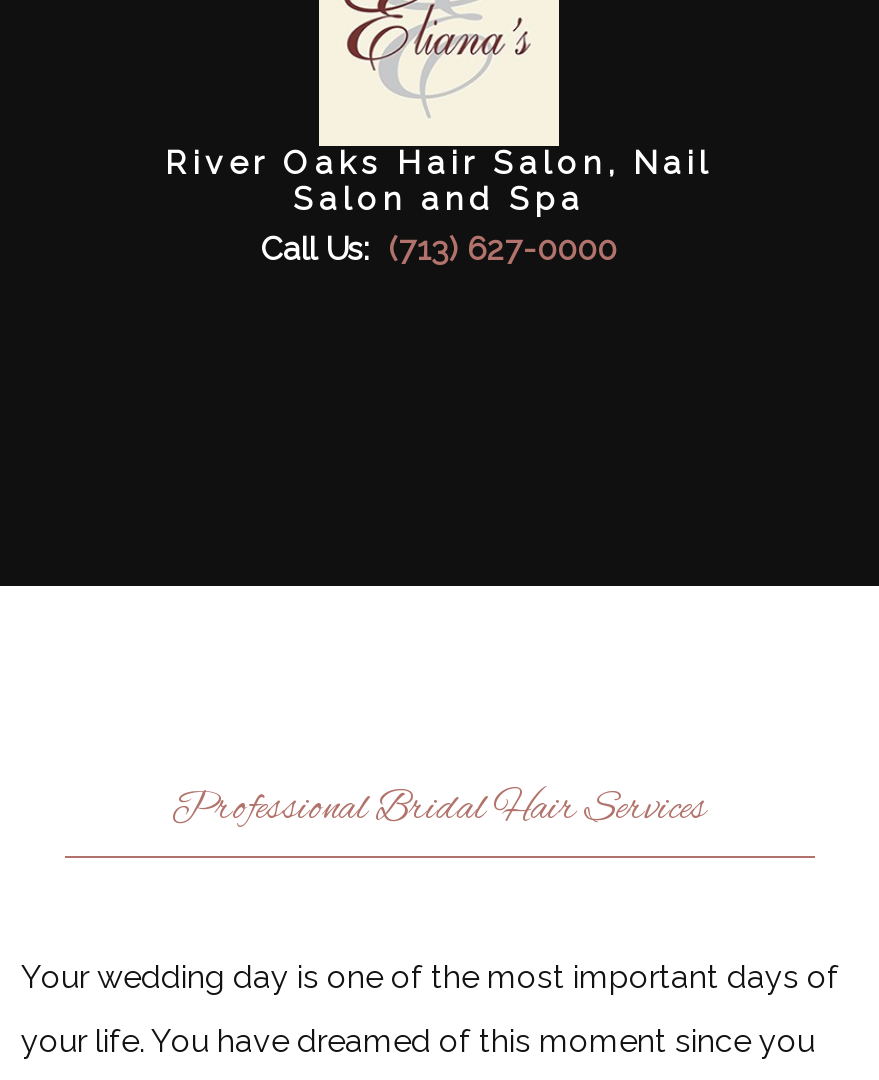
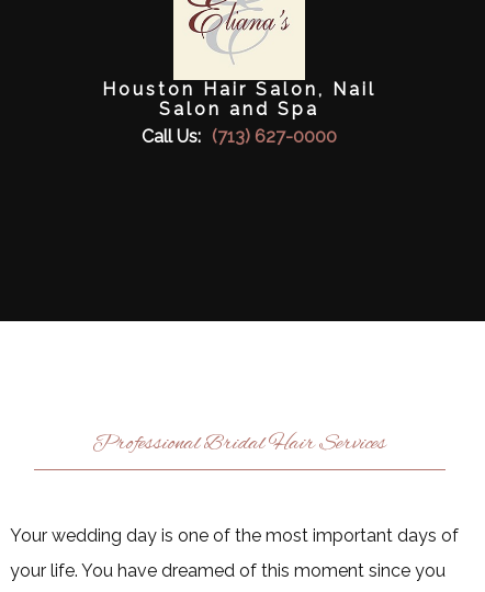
[165,145,713,183] River Oaks Hair Salon, Nail -> [102,79,376,100] Houston Hair Salon, Nail

